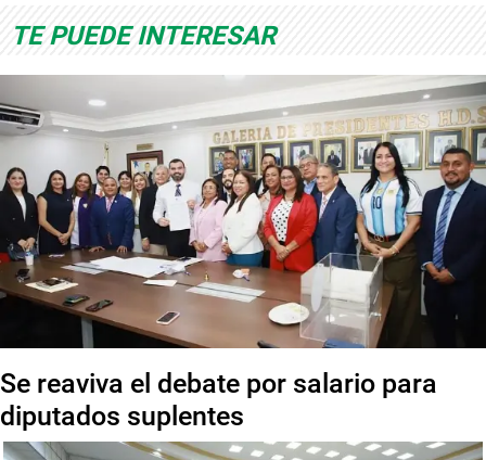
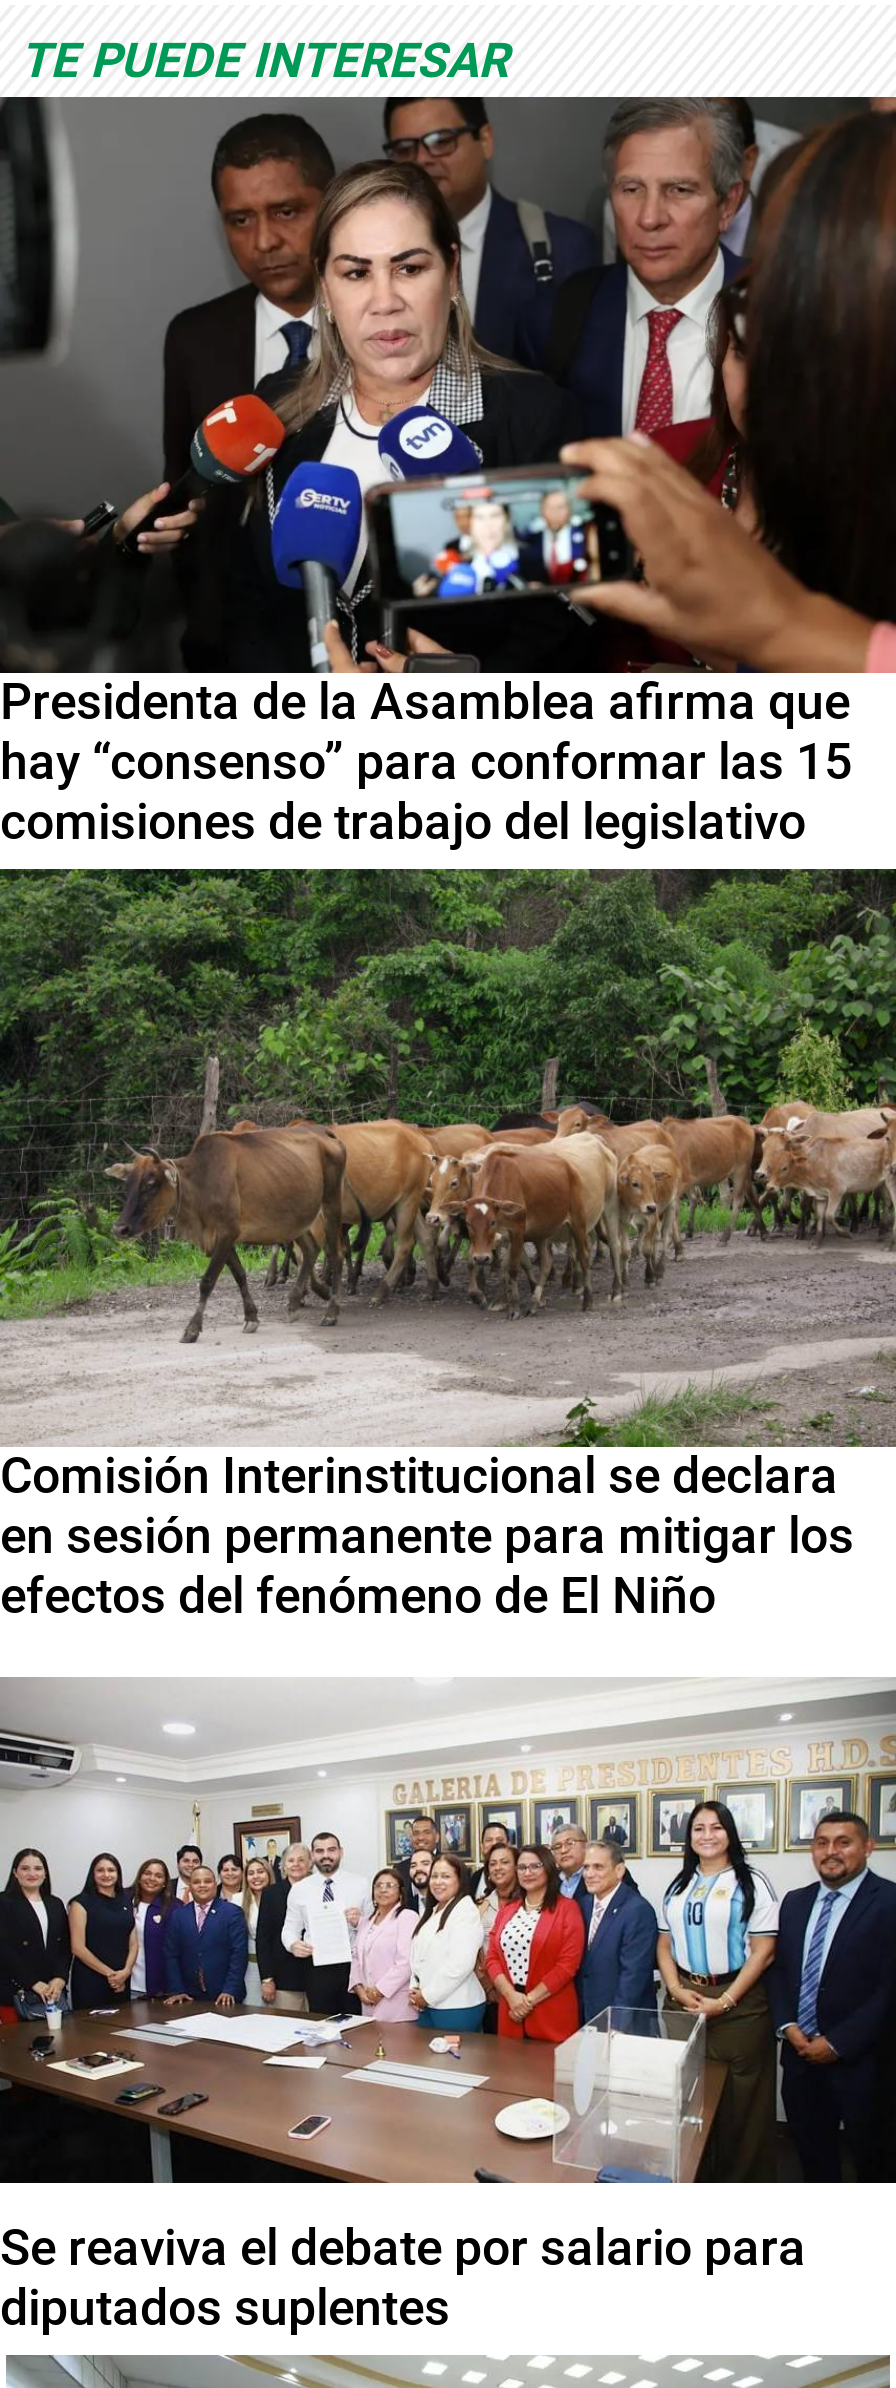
none -> [0,95,890,852] [image] | Presidenta de la Asamblea afirma que | hay “consenso” para conformar las 15 | comisiones de trabajo del legislativo
none -> [0,867,890,1624] [image] | Comisión Interinstitucional se declara | en sesión permanente para mitigar los | efectos del fenómeno de El Niño

